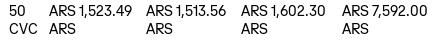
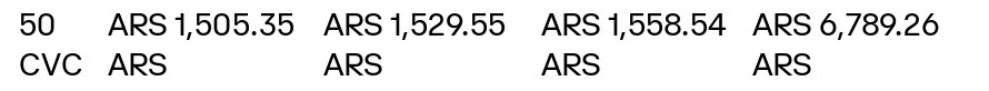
[49,2,132,20] ARS 1,523.49 -> [108,5,294,45] ARS 1,505.35
[146,2,226,20] ARS 1,513.56 -> [323,5,506,45] ARS 1,529.55
[241,2,326,20] ARS 1,602.30 -> [541,5,726,45] ARS 1,558.54
[342,2,428,20] ARS 7,592.00 -> [752,5,939,45] ARS 6,789.26

